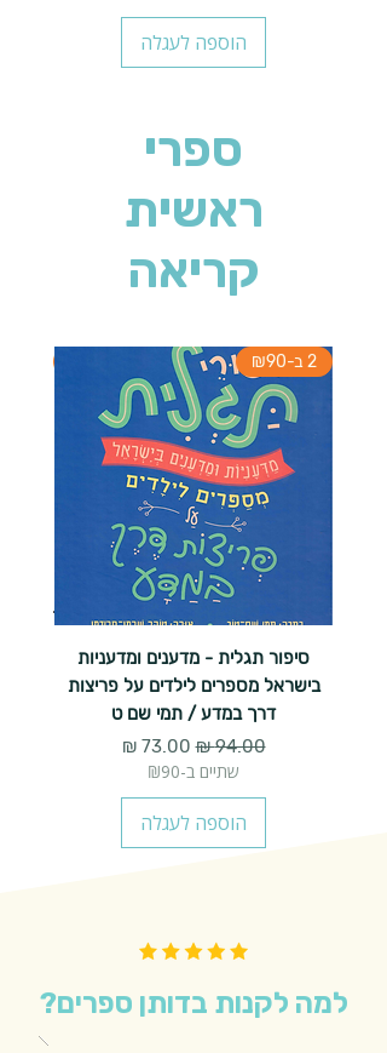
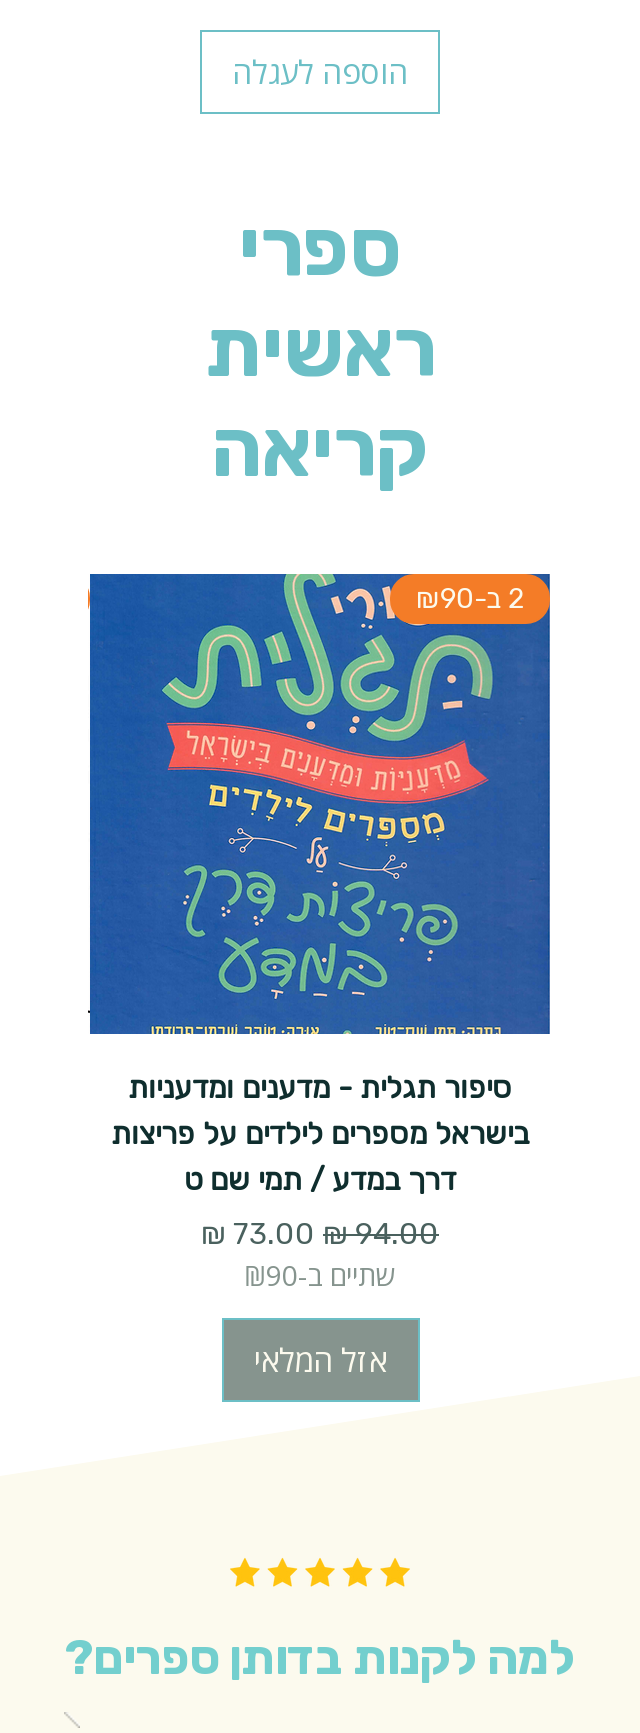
[140,809,247,836] הוספה לעגלה -> [253,1338,387,1382] אזל המלאי

